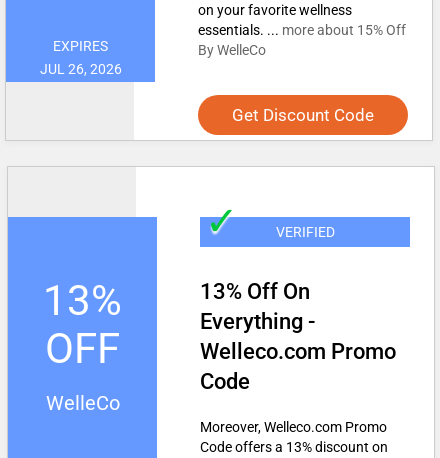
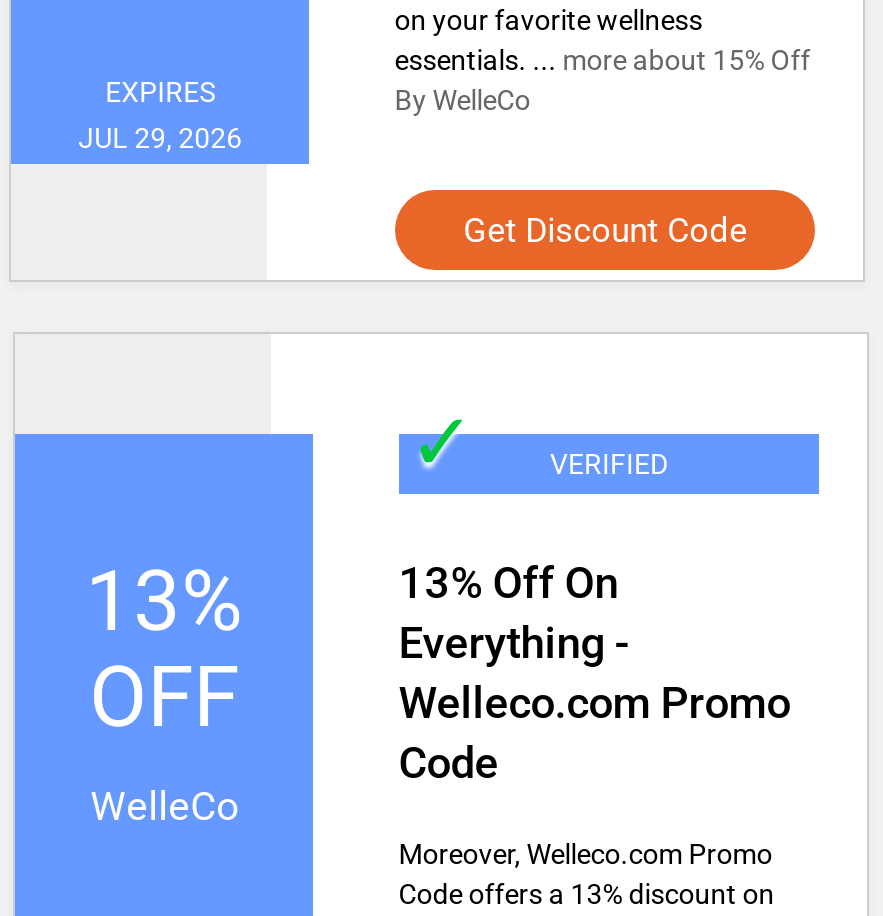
[40,61,122,77] JUL 26, 2026 -> [78,122,242,154] JUL 29, 2026

